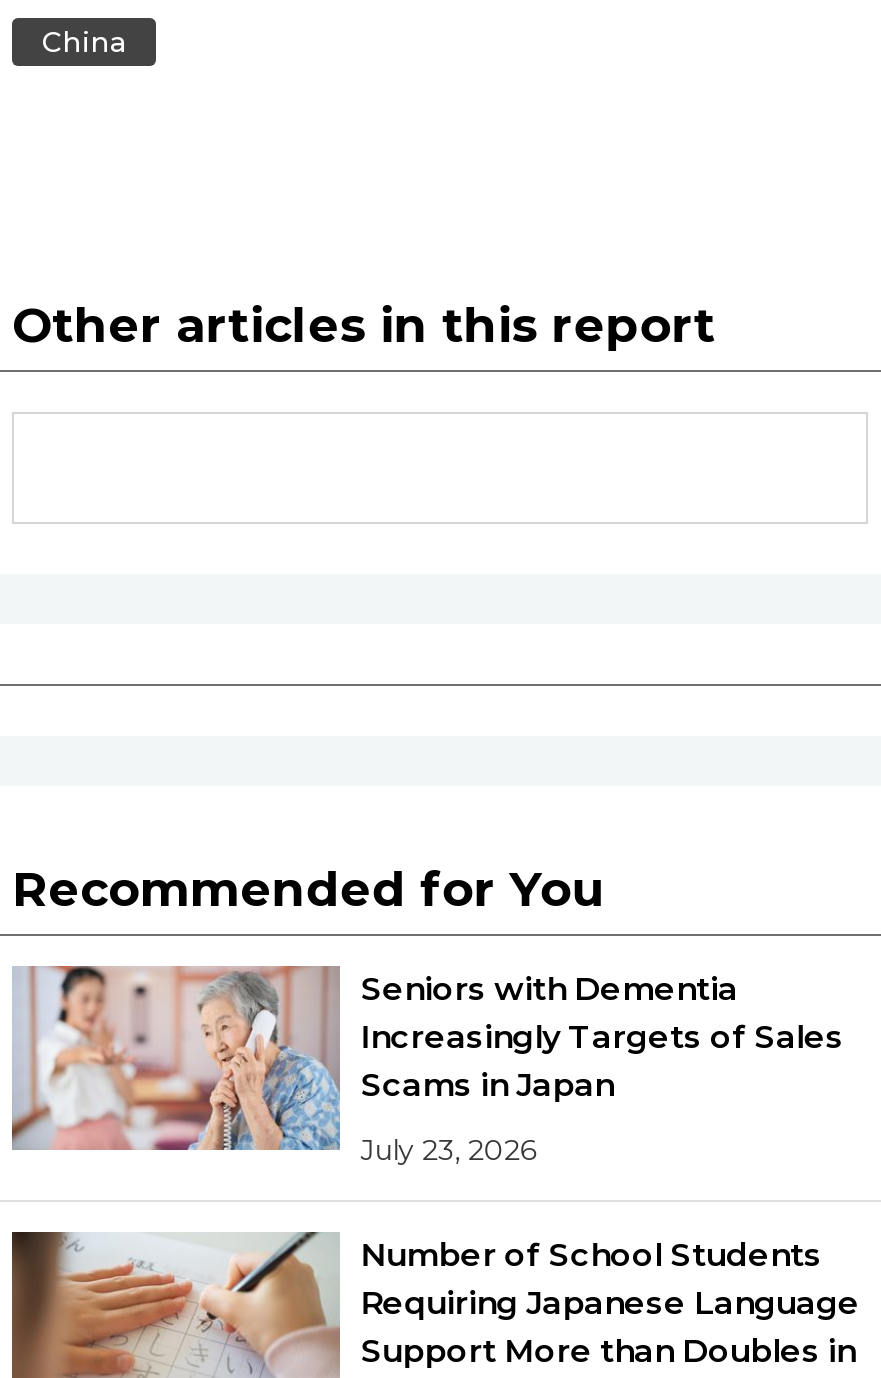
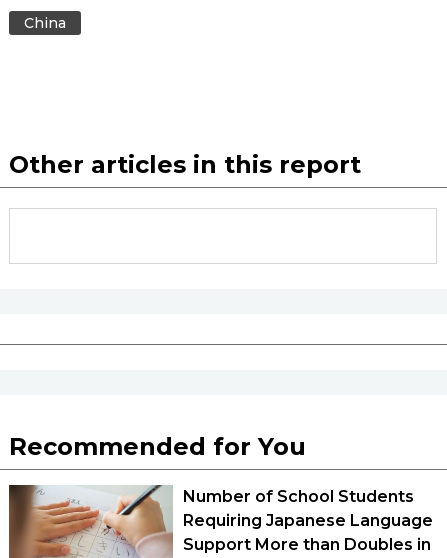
[12,964,844,1168] [image] | Seniors with Dementia | Increasingly Targets of Sales | Scams in Japan | July 23, 2026 -> none

